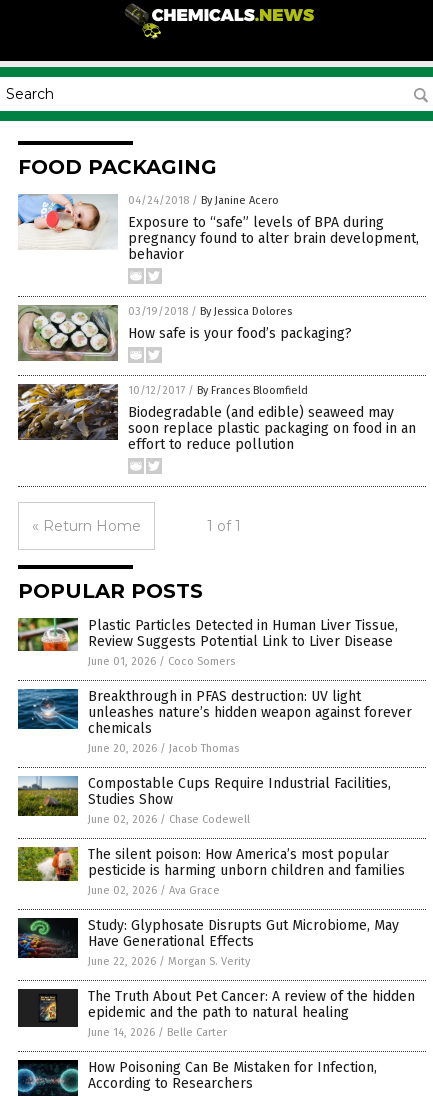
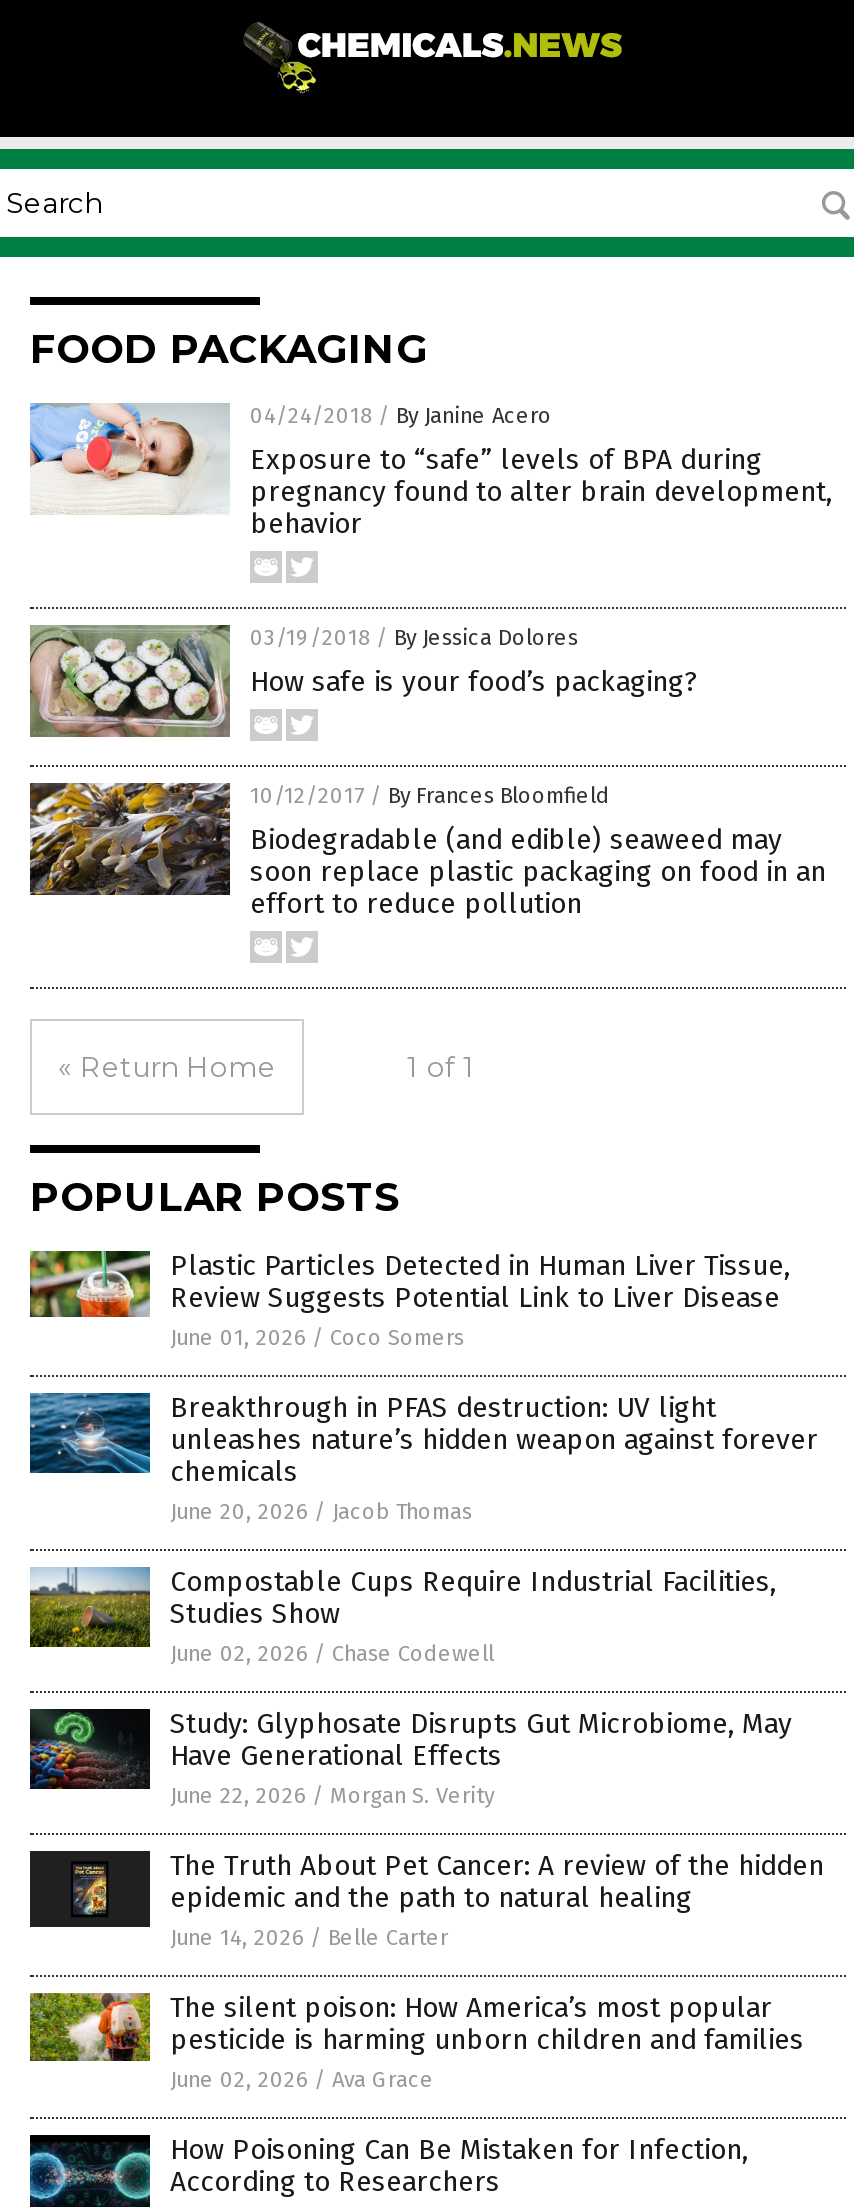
moved [18,846,405,897] -> [28,1991,804,2093]: [image] | The silent poison: How America’s most popular | pesticide is harming unborn children and families | June 02, 2026 / Ava Grace
moved [16,913,415,1039] -> [26,1699,824,1951]: [image] | Study: Glyphosate Disrupts Gut Microbiome, May | Have Generational Effects | June 22, 2026 / Morgan S. Verity | The Truth About Pet Cancer: A review of the hidden | epidemic and the path to natural healing | June 14, 2026 / Belle Carter

